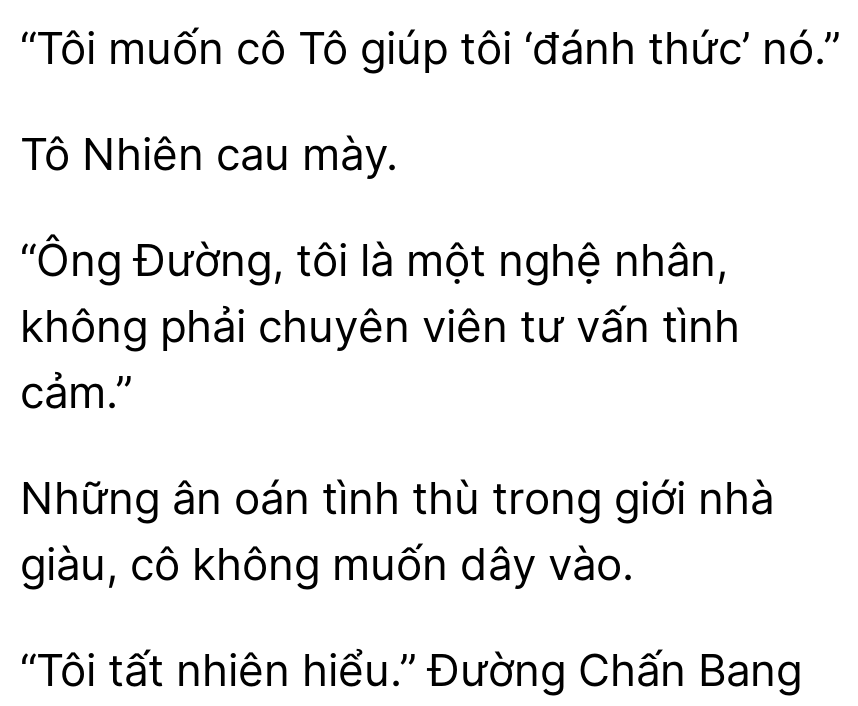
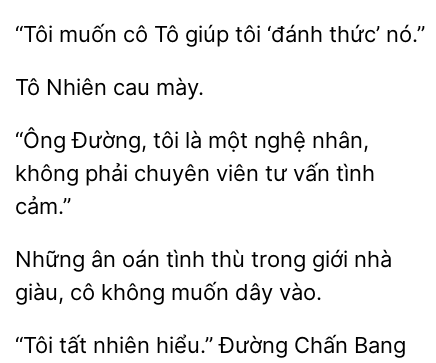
[286,22,840,74] Tô | tôi ‘đánh thức’ nó.” -> [148,21,425,47] Tô giúp tôi | thức’ nó.”
[70,128,216,180] Nhiên -> [150,74,204,100] mày.
[20,234,740,352] “Ông | tôi là một nghệ nhân, | phải chuyên | tư vấn tình -> [15,127,375,186] Đường, | là | nghệ nhân, | không phải chuyên viên tư vấn tình
[20,472,774,590] Những | oán tình thù | nhà | giàu, cô không muốn dây vào. -> [15,246,392,305] ân oán | thù trong giới nhà | giàu, cô | muốn dây vào.

